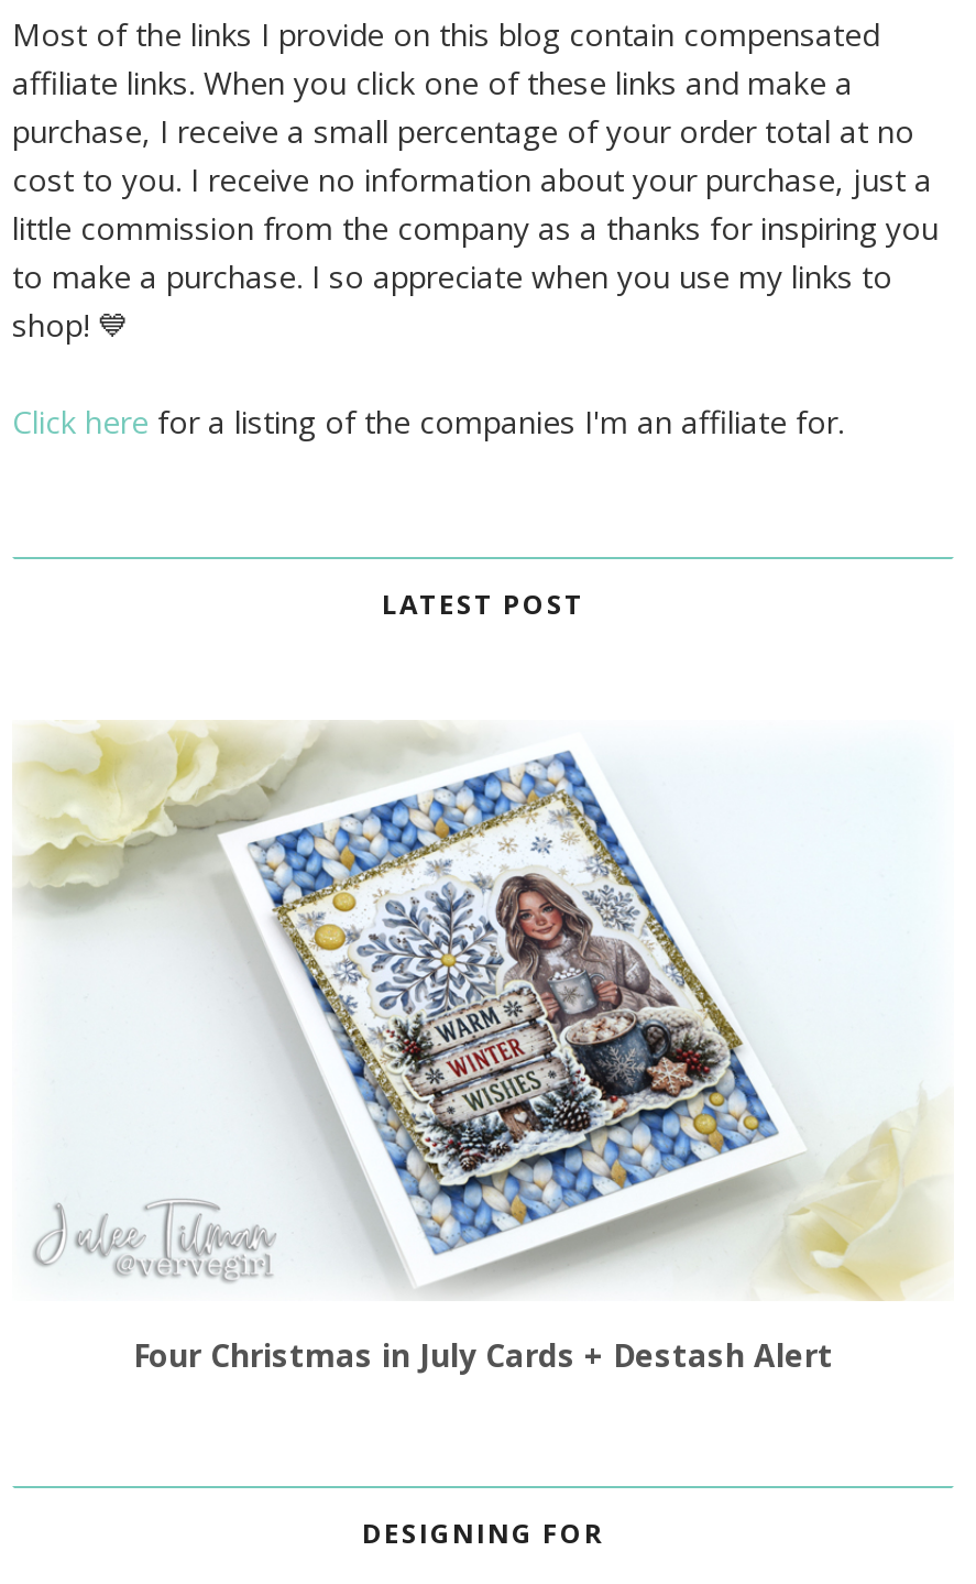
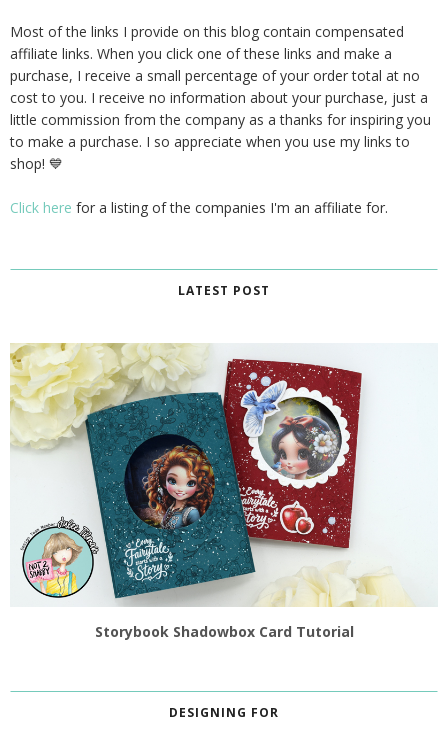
[12,720,943,1376] [image] | Four Christmas in July Cards + Destash Alert -> [9,343,429,641] [image] | Storybook Shadowbox Card Tutorial

